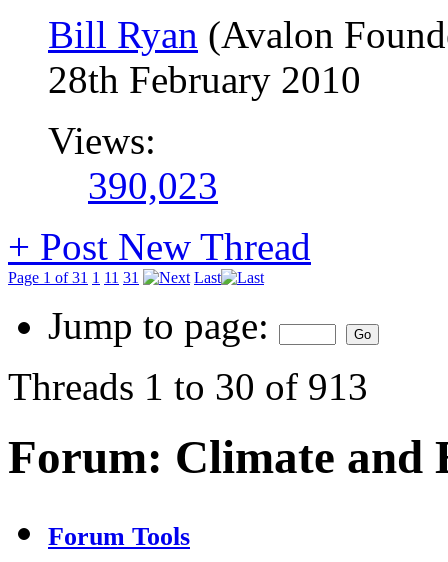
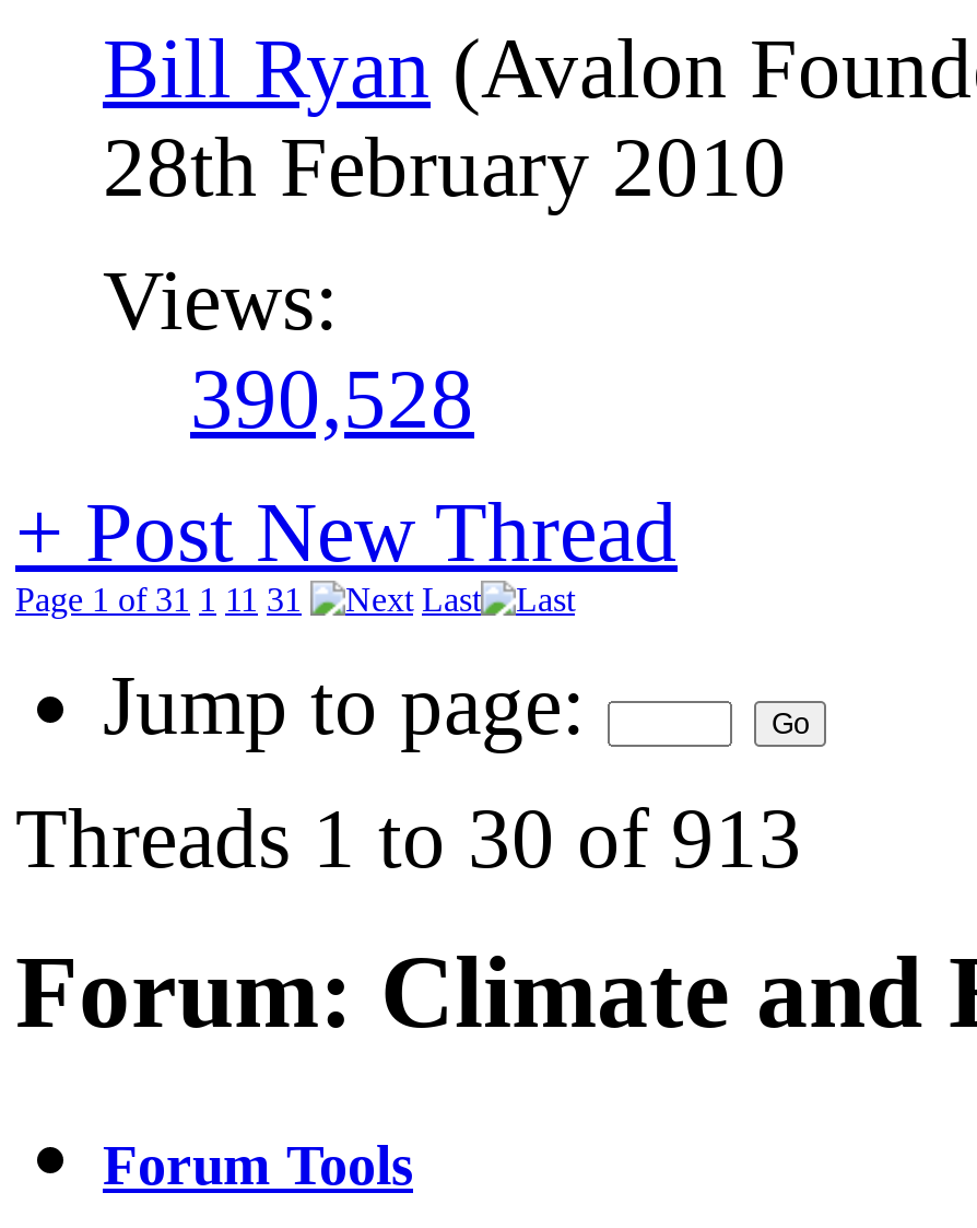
[88,164,218,207] 390,023 -> [190,351,474,445] 390,528

